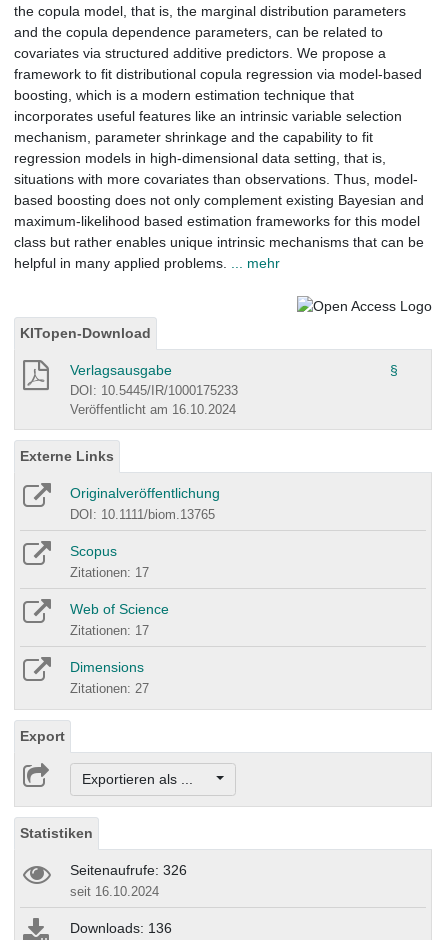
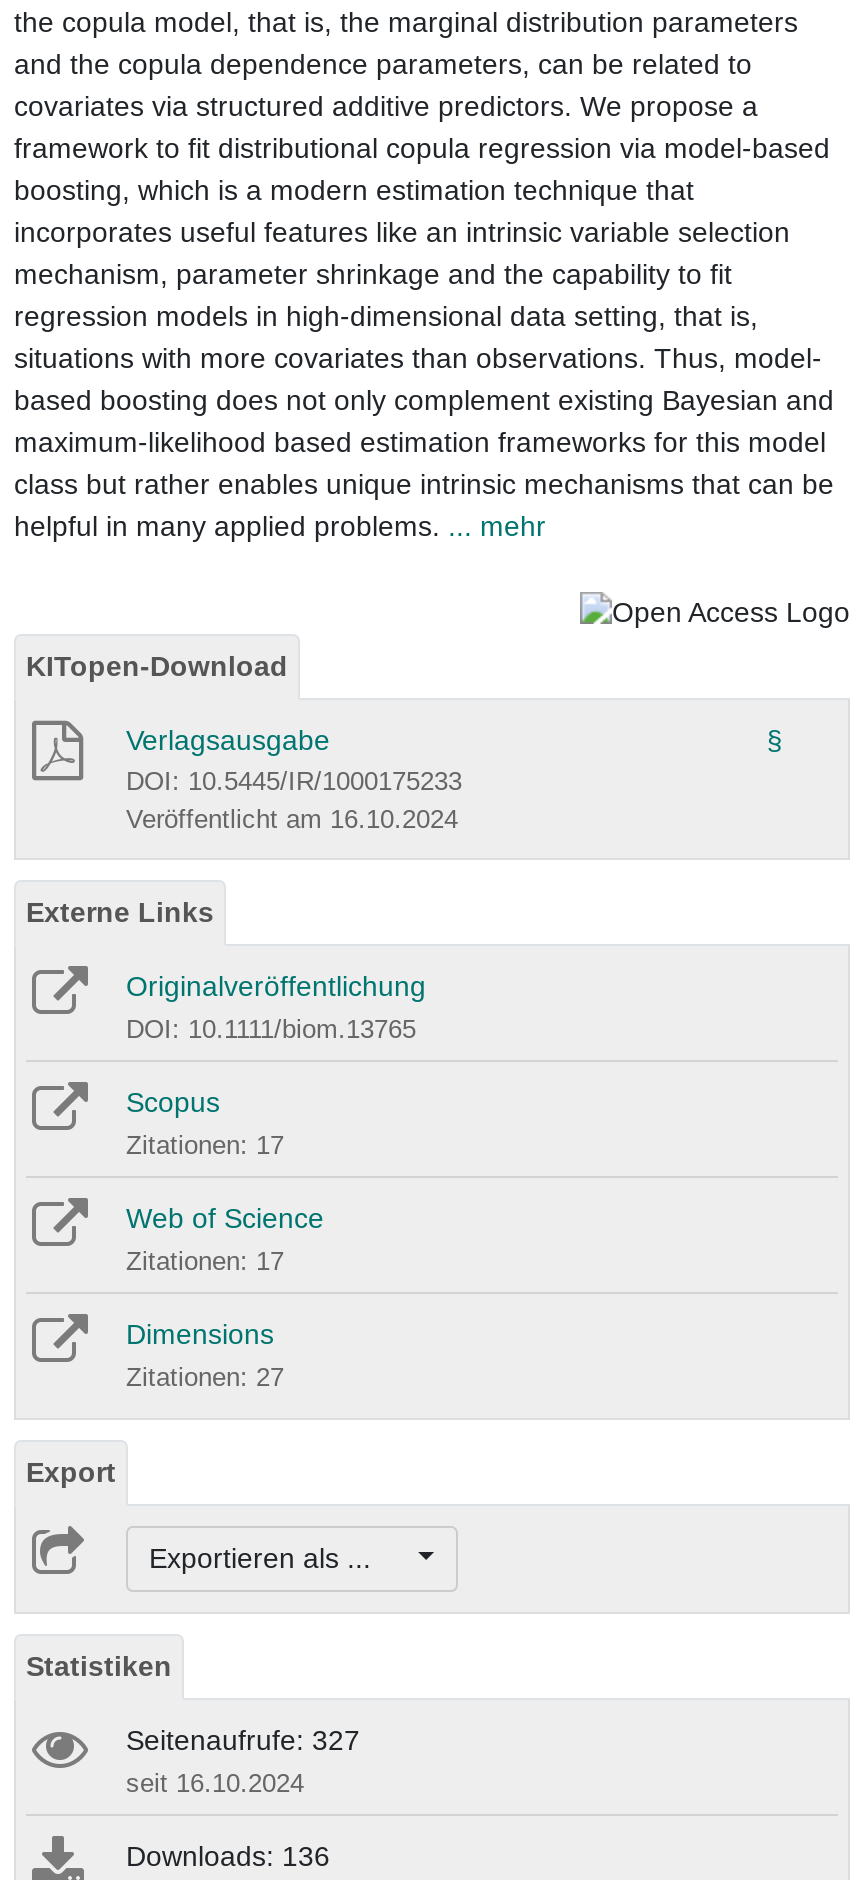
[70,862,187,878] Seitenaufrufe: 326 -> [126,1725,360,1757] Seitenaufrufe: 327

